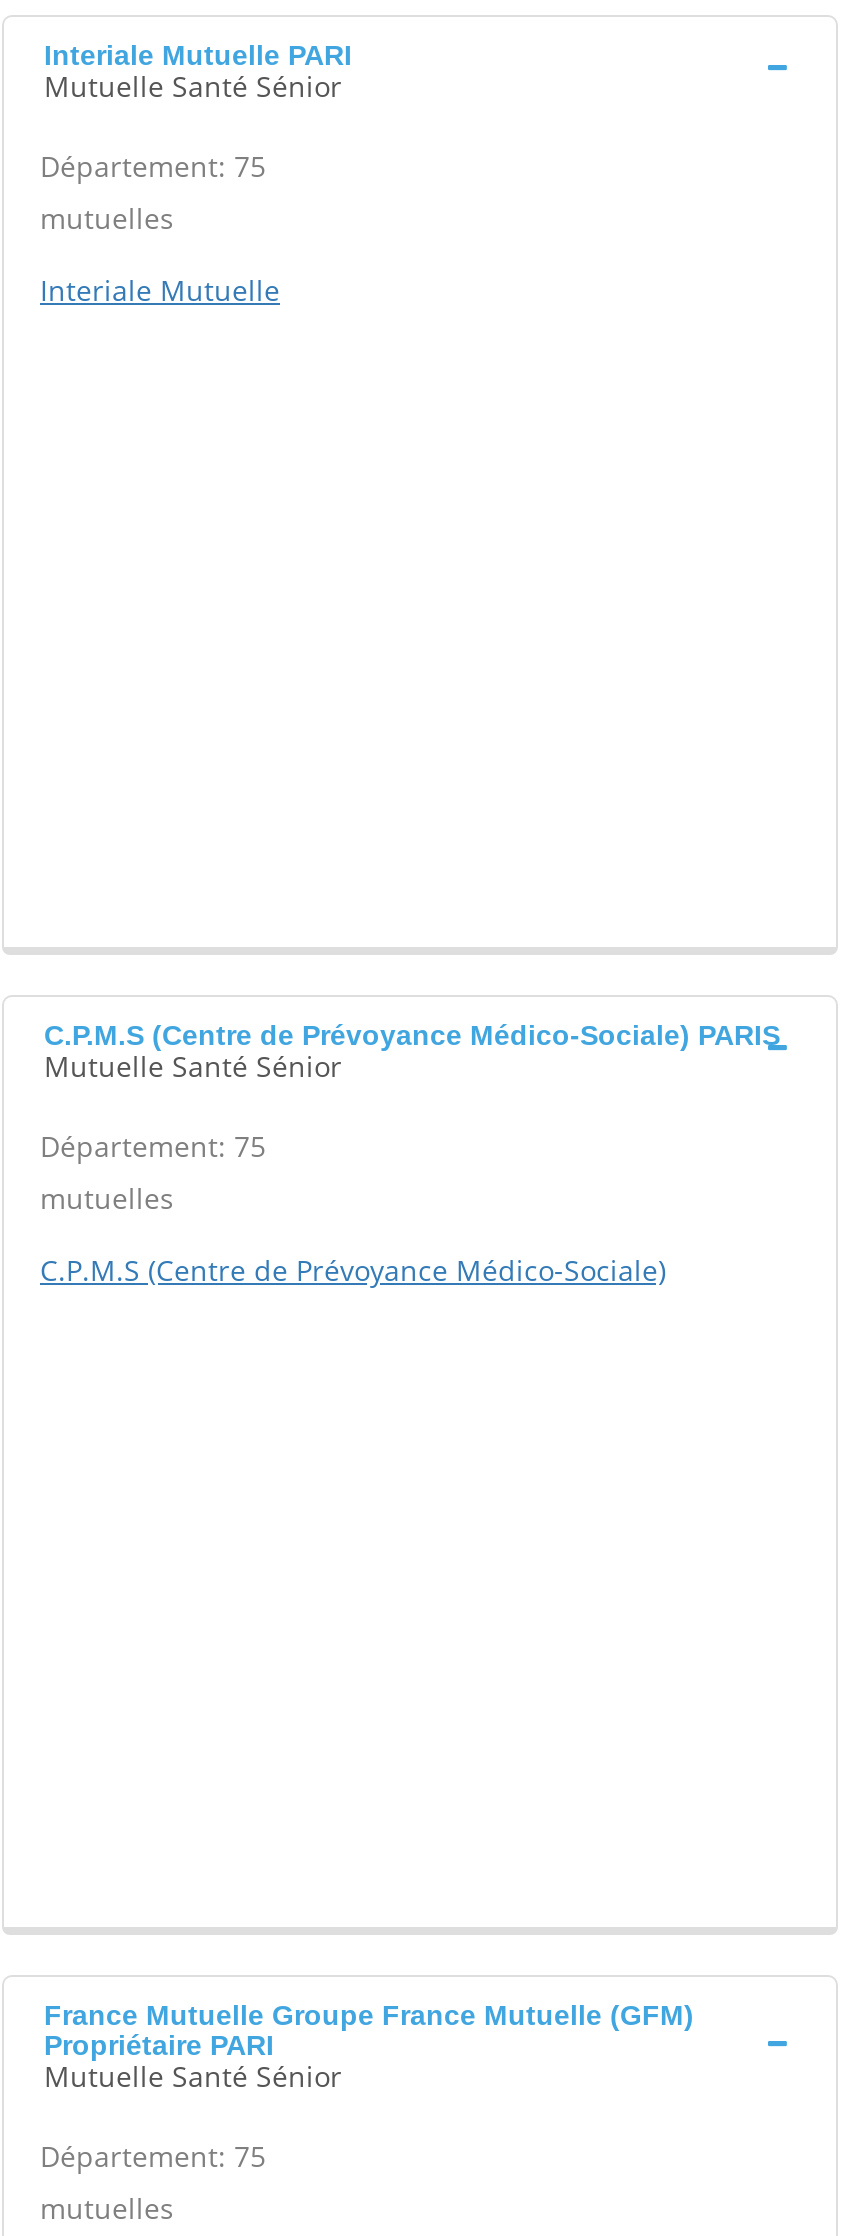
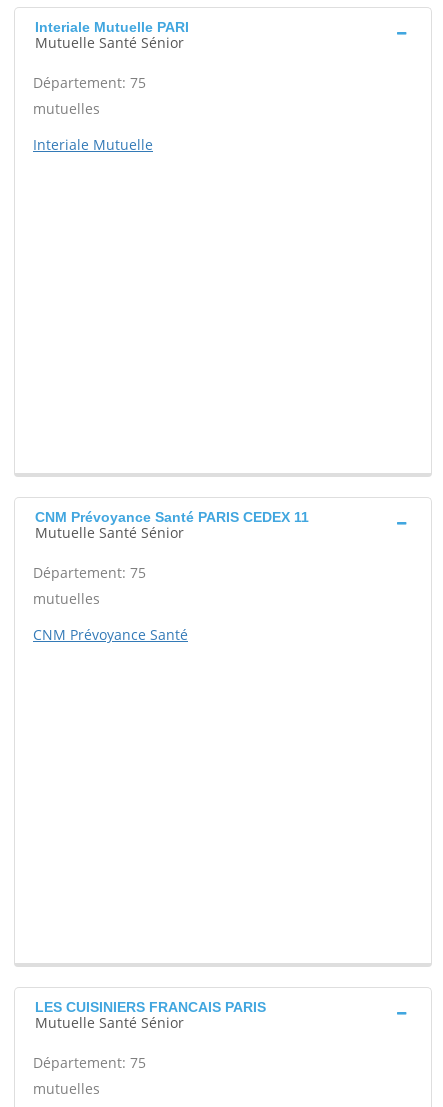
[44,1019,780,1051] C.P.M.S (Centre de Prévoyance Médico-Sociale) PARIS -> [35,509,309,525] CNM Prévoyance Santé PARIS CEDEX 11
[40,1251,666,1289] C.P.M.S (Centre de Prévoyance Médico-Sociale) -> [33,625,188,644] CNM Prévoyance Santé
[44,1999,694,2061] France Mutuelle Groupe France Mutuelle (GFM) | Propriétaire PARI -> [35,999,266,1015] LES CUISINIERS FRANCAIS PARIS

